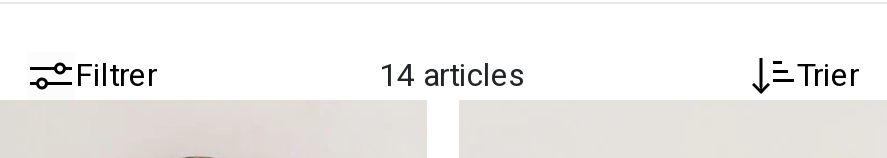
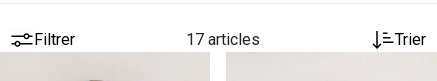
[379,56,527,94] 14 articles -> [186,30,260,49] 17 articles

